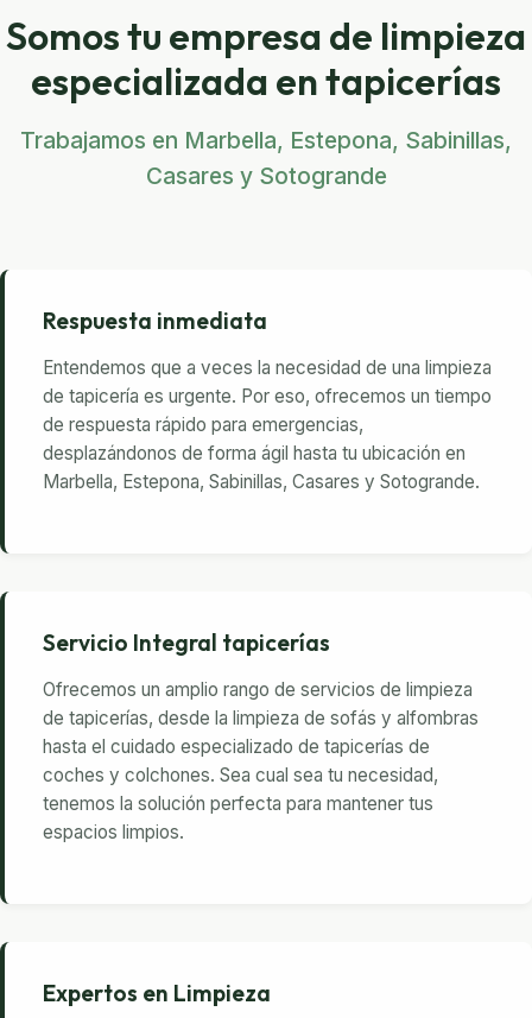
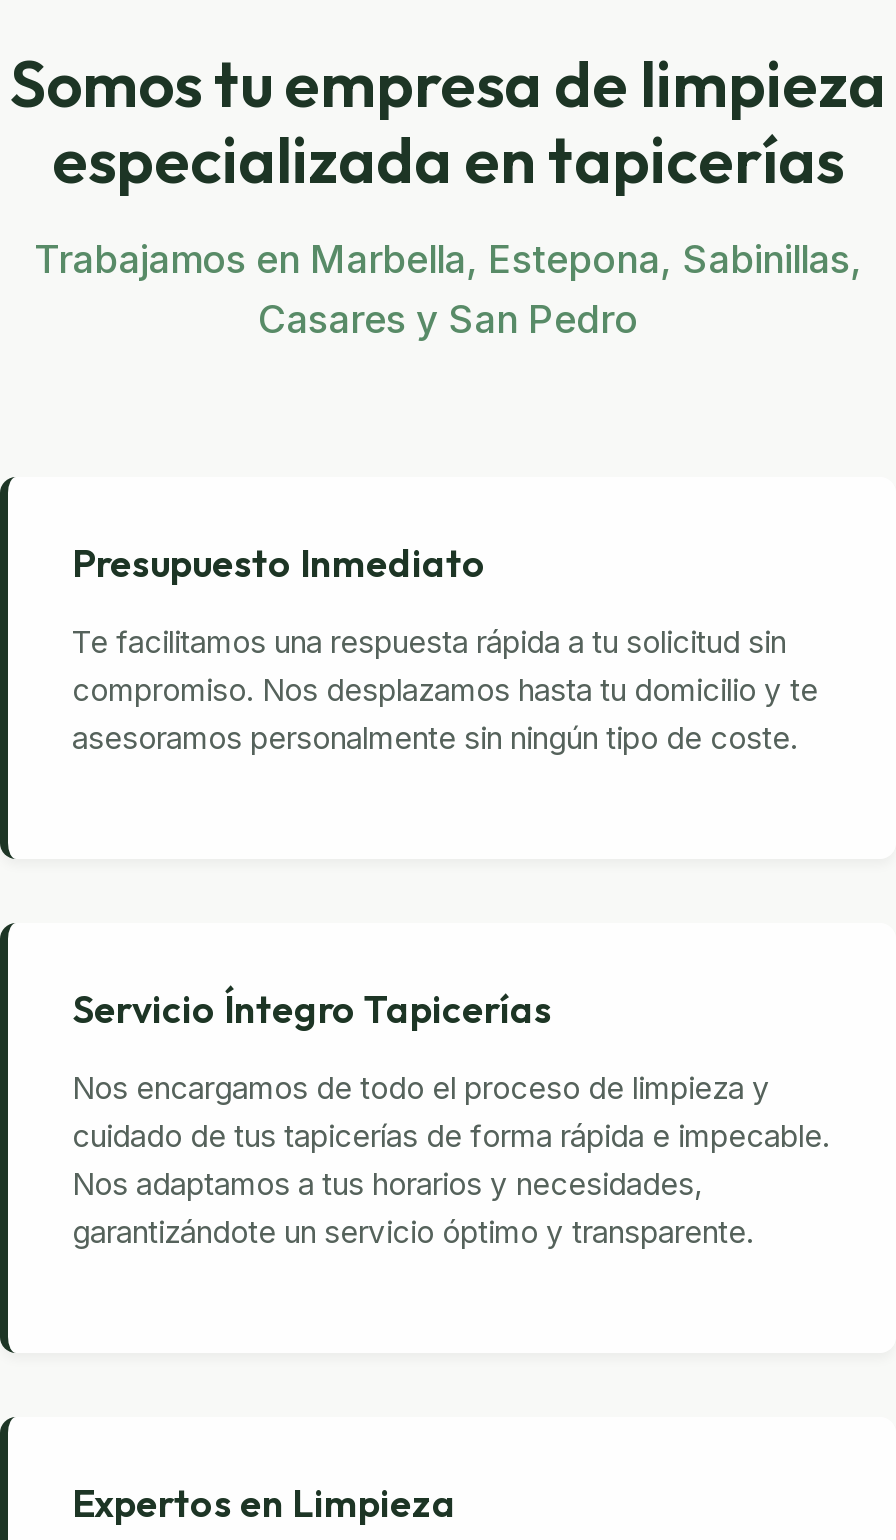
[145,162,387,190] Casares y Sotogrande -> [258,295,638,343] Casares y San Pedro
[43,306,267,335] Respuesta inmediata -> [72,539,486,587] Presupuesto Inmediato
[43,356,492,493] Entendemos que a veces la necesidad de una limpieza | de tapicería es urgente. Por eso, ofrecemos un tiempo | de respuesta rápido para emergencias, | desplazándonos de forma ágil hasta tu ubicación en | Marbella, Estepona, Sabinillas, Casares y Sotogrande. -> [72,623,818,757] Te facilitamos una respuesta rápida a tu solicitud sin | compromiso. Nos desplazamos hasta tu domicilio y te | asesoramos personalmente sin ningún tipo de coste.
[43,628,330,657] Servicio Integral tapicerías -> [72,985,552,1033] Servicio Íntegro Tapicerías
[43,678,479,843] Ofrecemos un amplio rango de servicios de limpieza | de tapicerías, desde la limpieza de sofás y alfombras | hasta el cuidado especializado de tapicerías de | coches y colchones. Sea cual sea tu necesidad, | tenemos la solución perfecta para mantener tus | espacios limpios. -> [72,1069,830,1251] Nos encargamos de todo el proceso de limpieza y | cuidado de tus tapicerías de forma rápida e impecable. | Nos adaptamos a tus horarios y necesidades, | garantizándote un servicio óptimo y transparente.

